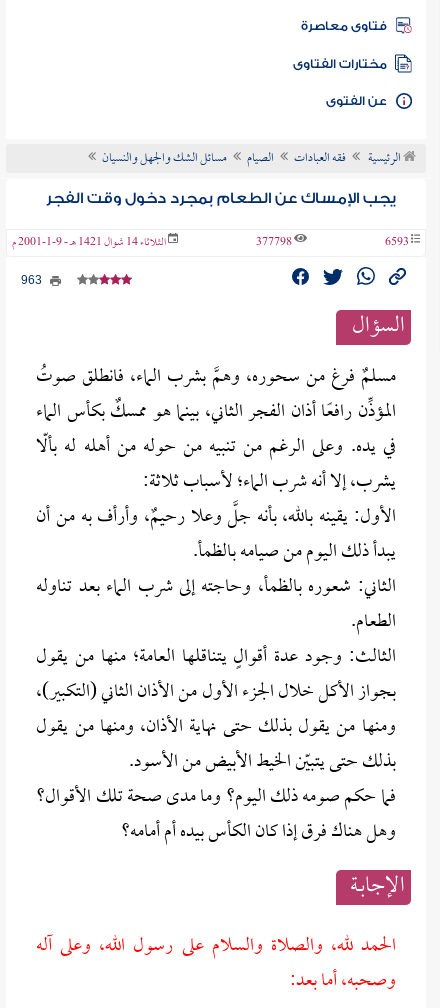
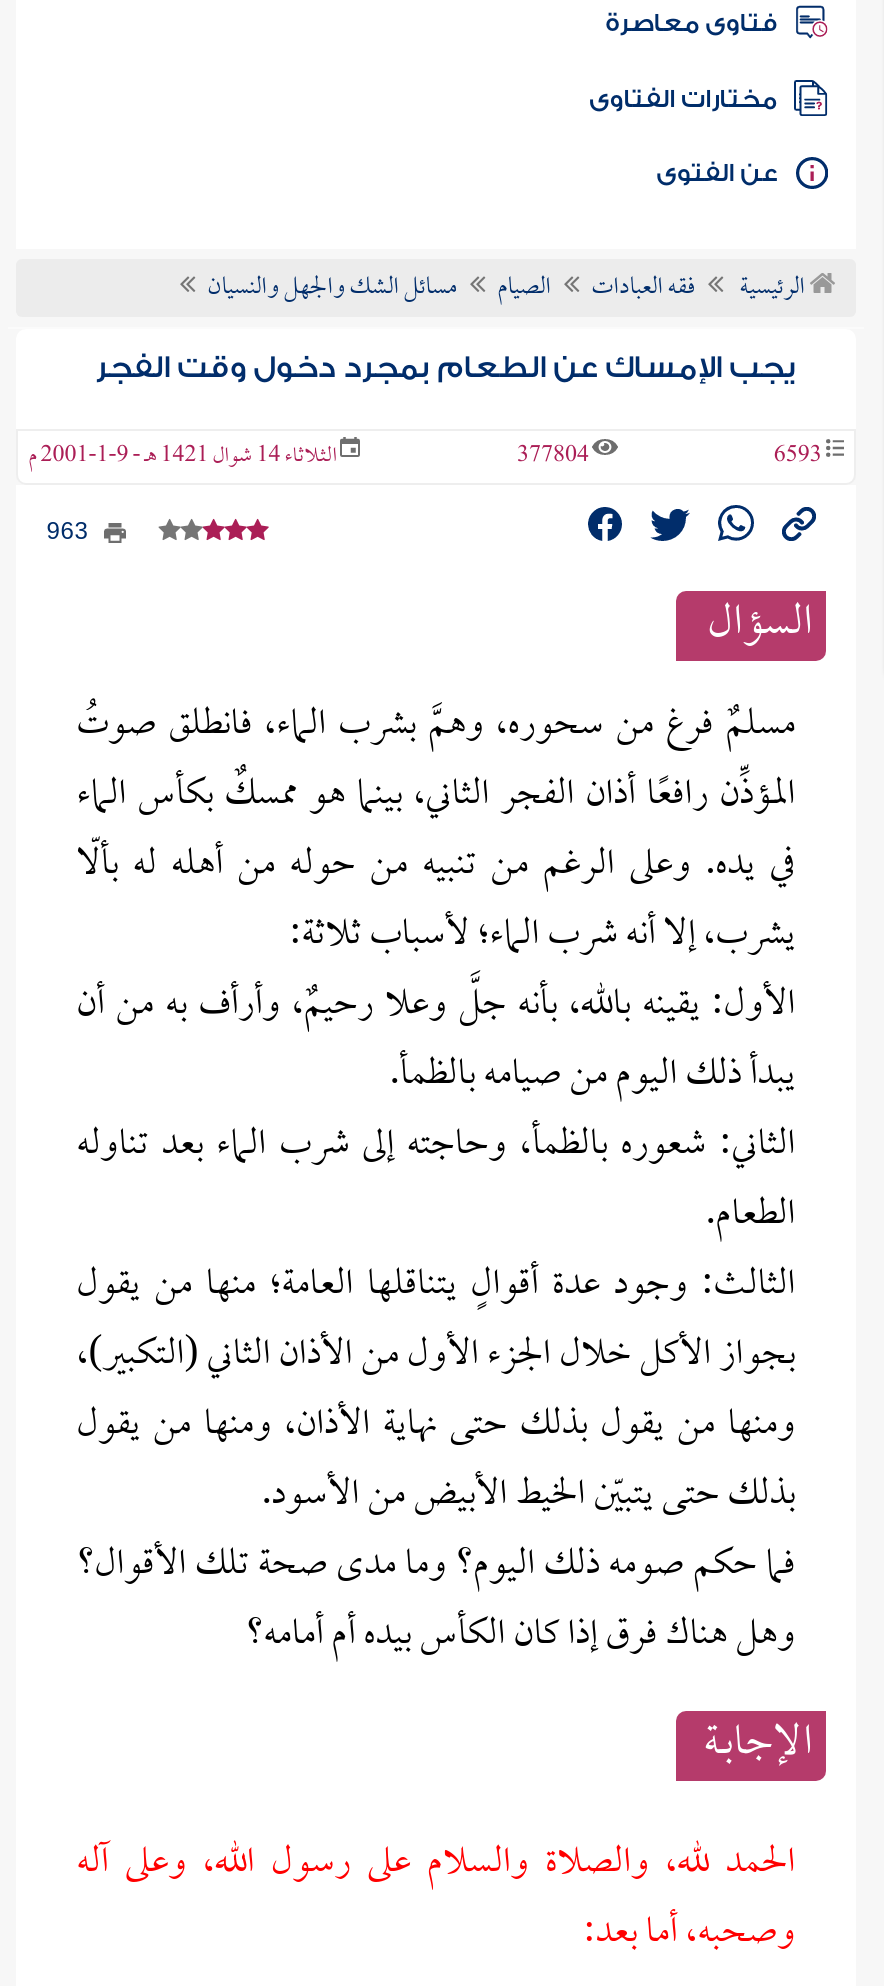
[256,232,292,254] 377798 -> [517,435,589,479] 377804

